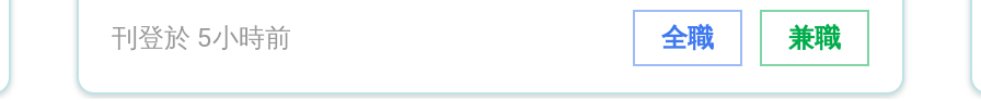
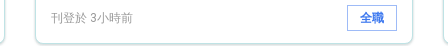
[112,22,291,52] 刊登於 5小時前 -> [51,10,133,24] 刊登於 3小時前
[788,22,841,52] 兼職 -> none

